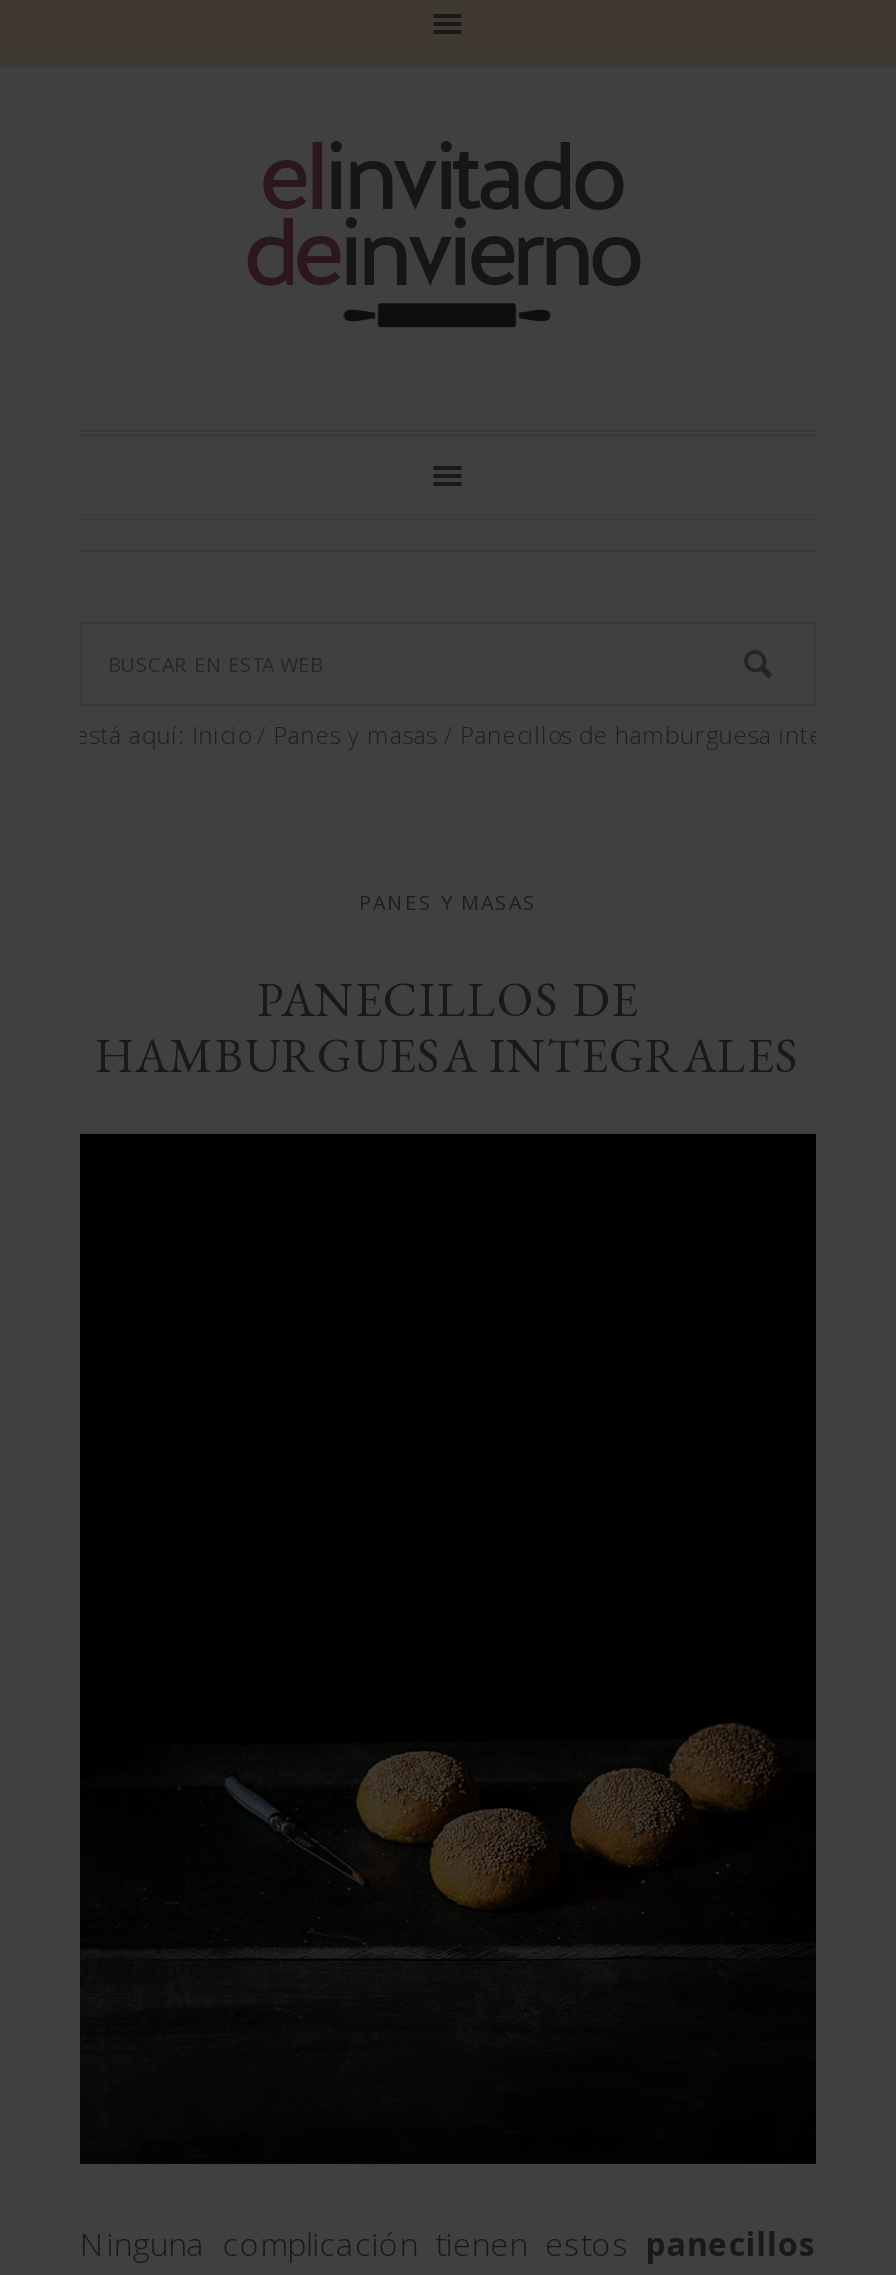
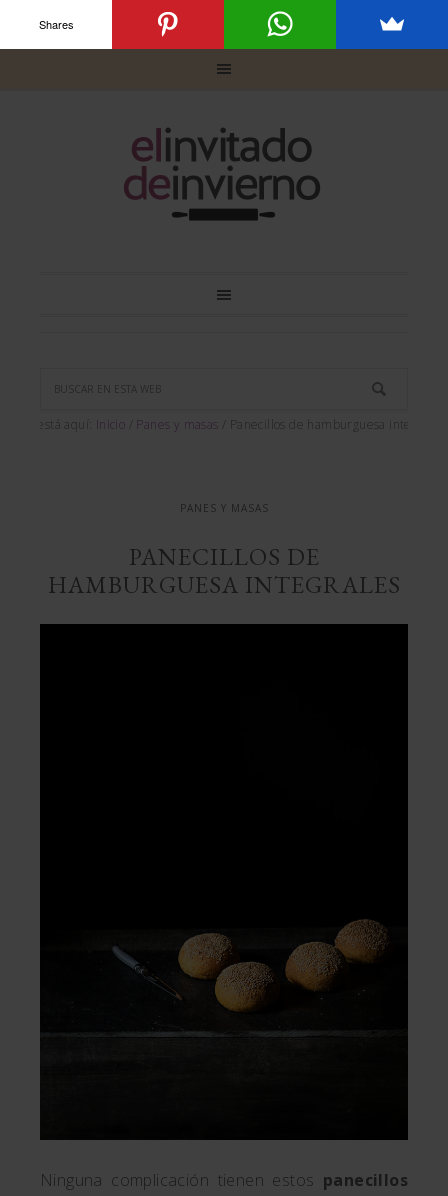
none -> [38,15,73,31] Shares

